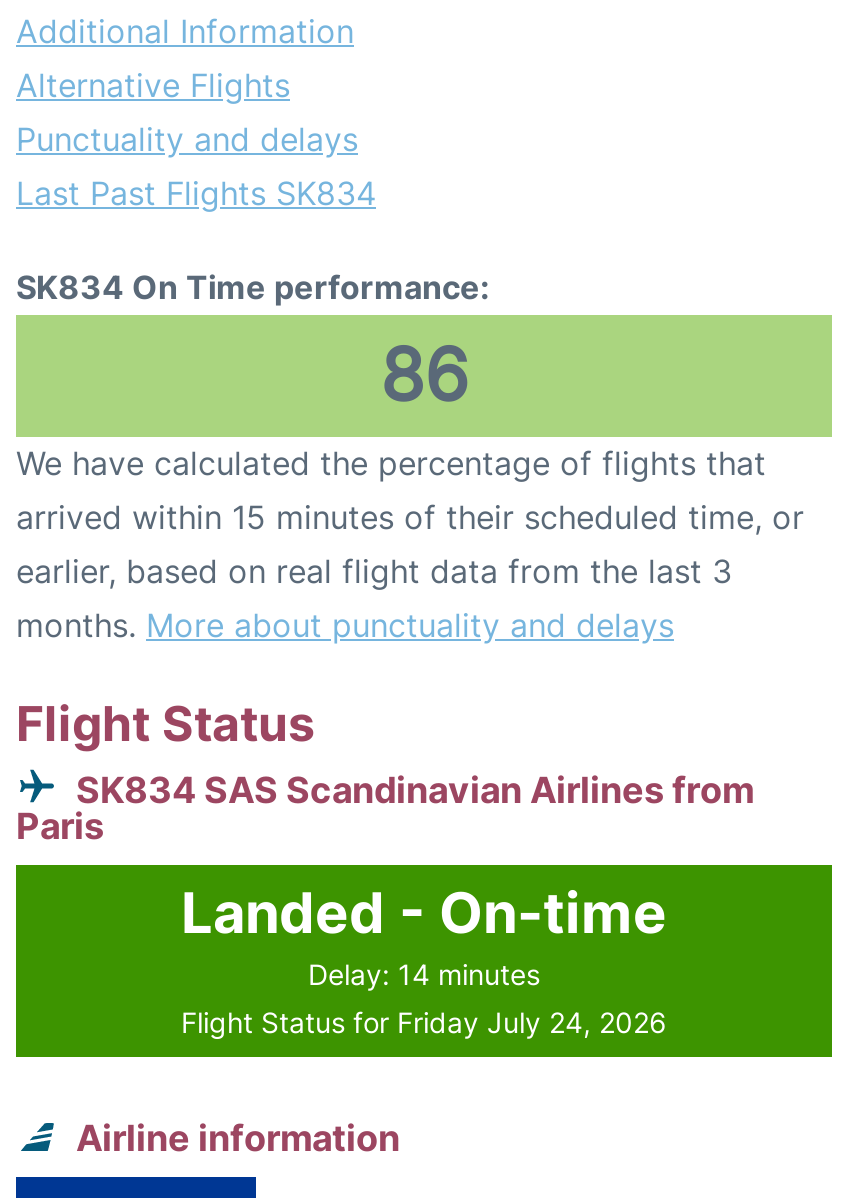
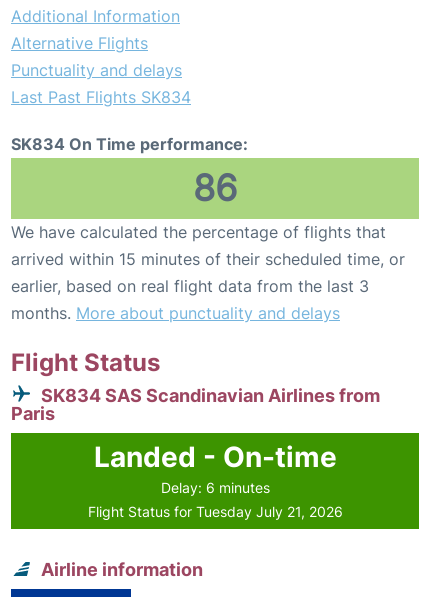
[308,956,540,990] Delay: 14 minutes -> [160,479,269,496] Delay: 6 minutes
[181,1004,667,1038] Flight Status for Friday July 24, 2026 -> [87,503,342,520] Flight Status for Tuesday July 21, 2026

